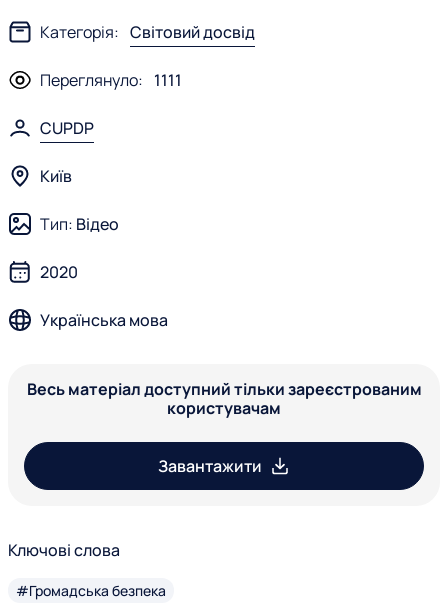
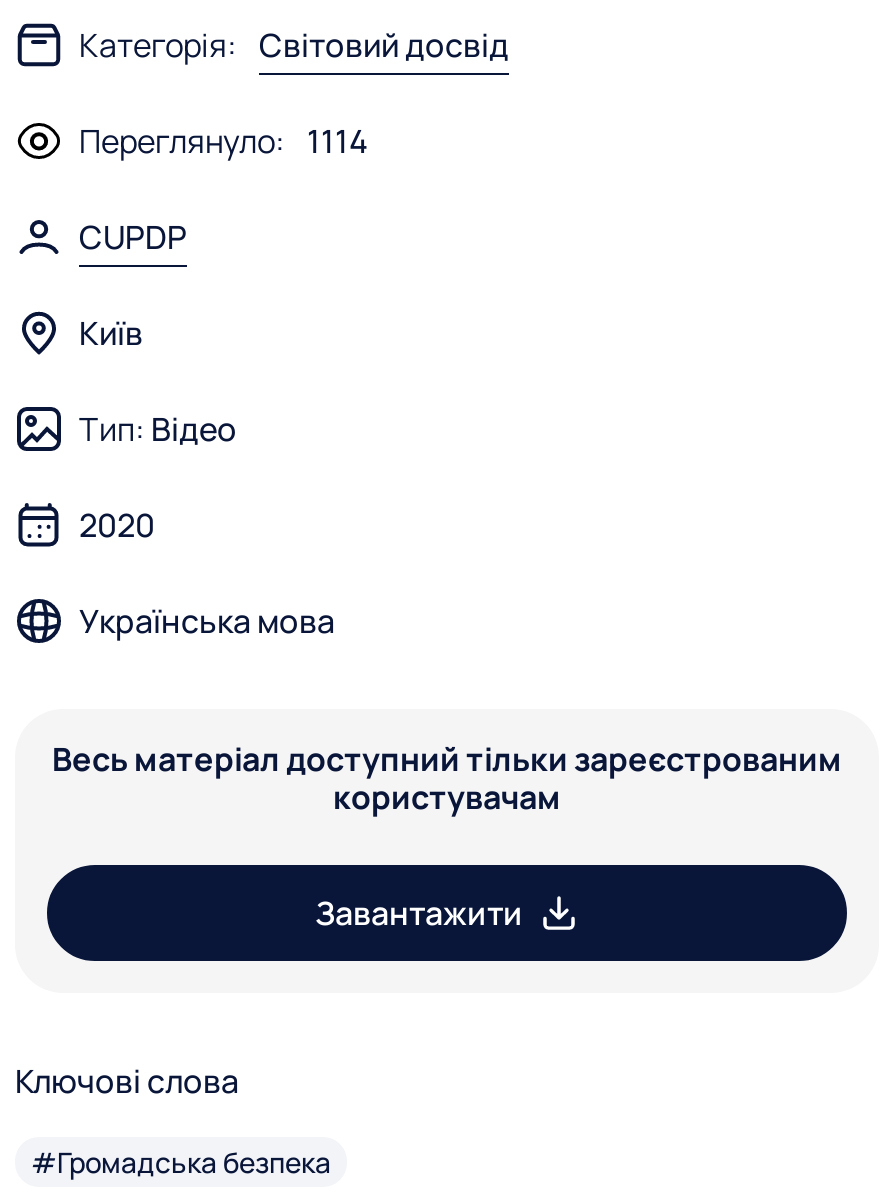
[40,69,182,91] Переглянуло: 1111 -> [79,119,369,163] Переглянуло: 1114

